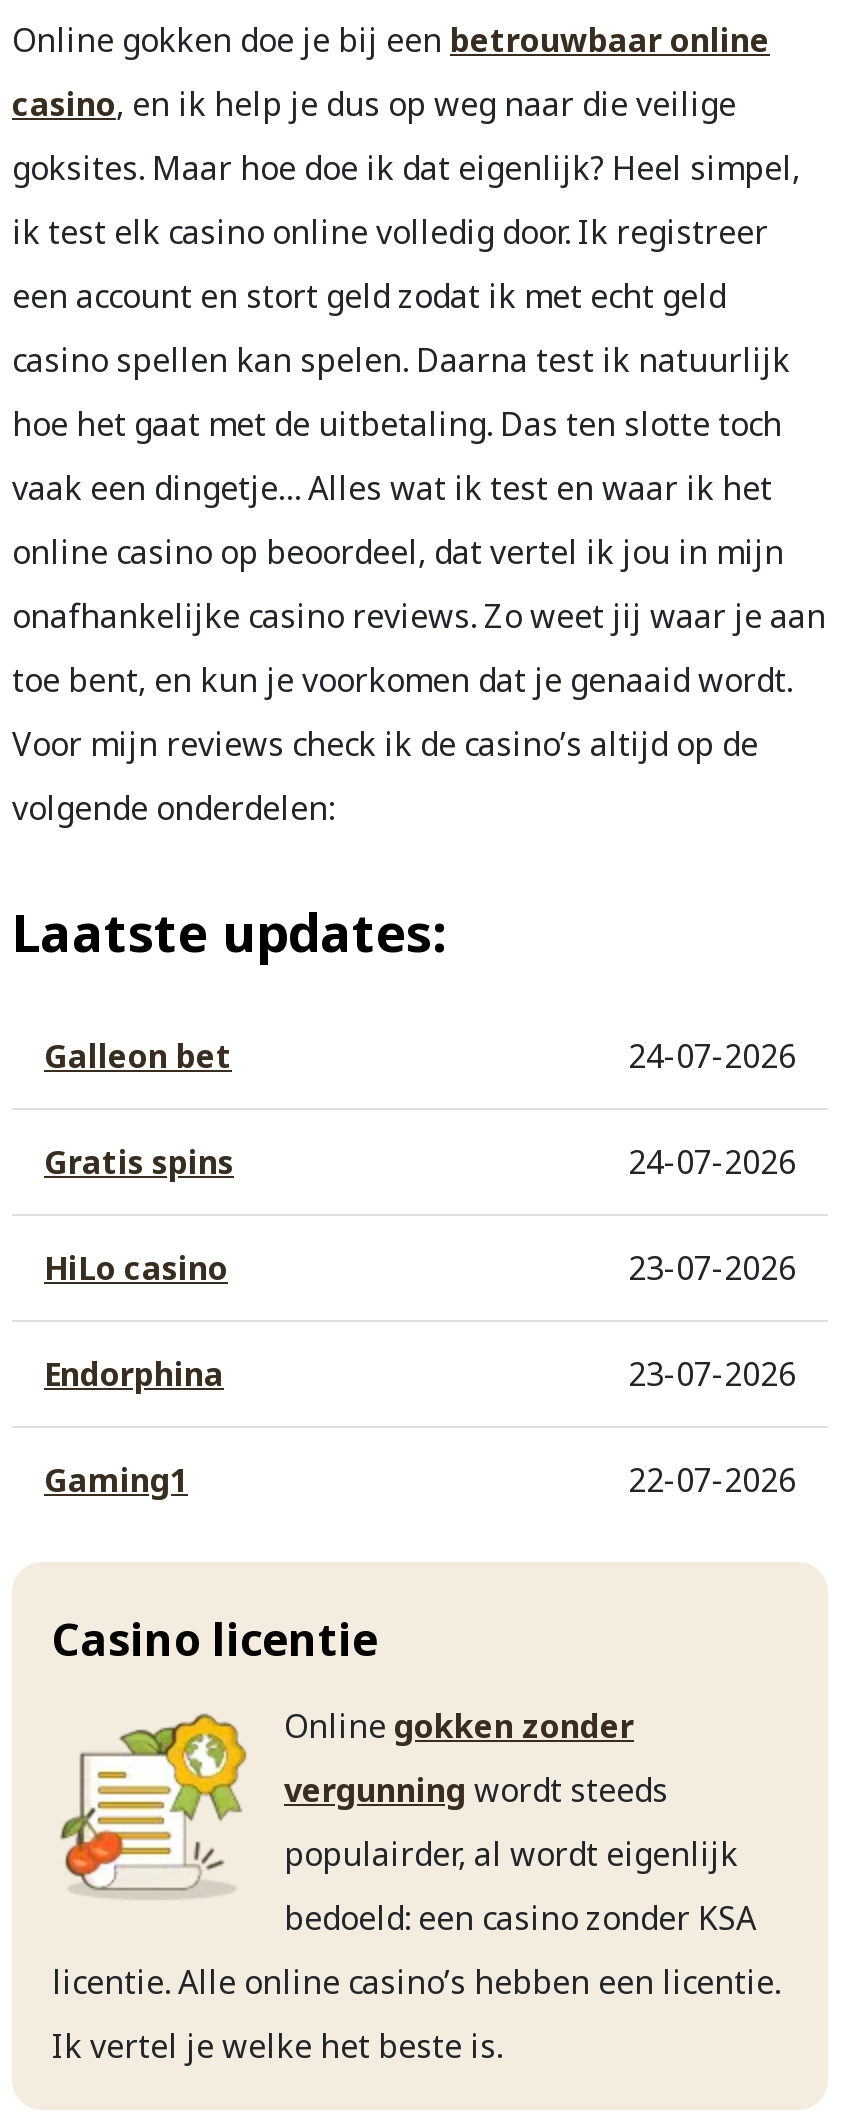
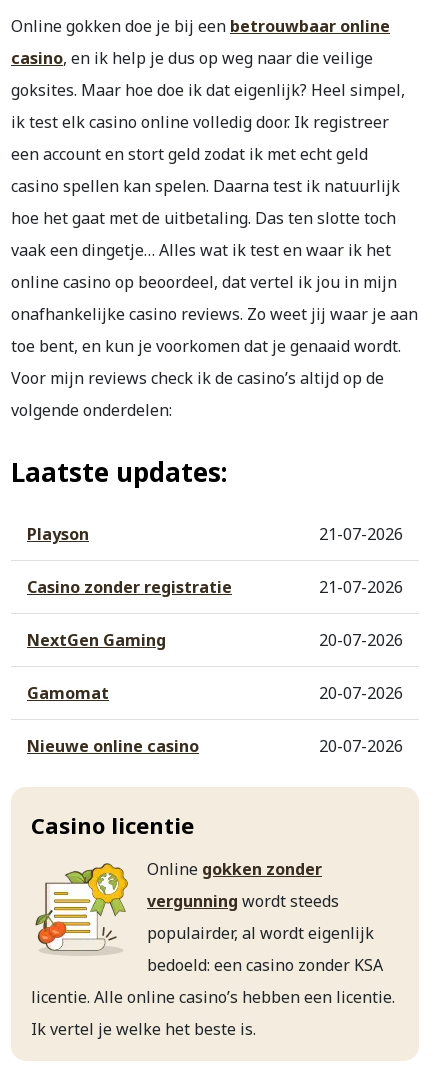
[44,1034,796,1078] Galleon bet | 24-07-2026 -> [27,523,403,545] Playson | 21-07-2026
[44,1140,796,1184] Gratis spins | 24-07-2026 -> [27,576,403,598] Casino zonder registratie | 21-07-2026
[44,1246,796,1290] HiLo casino | 23-07-2026 -> [27,629,403,651] NextGen Gaming | 20-07-2026
[44,1352,796,1396] Endorphina | 23-07-2026 -> [27,682,403,704] Gamomat | 20-07-2026
[44,1458,796,1502] Gaming1 | 22-07-2026 -> [27,735,403,757] Nieuwe online casino | 20-07-2026

